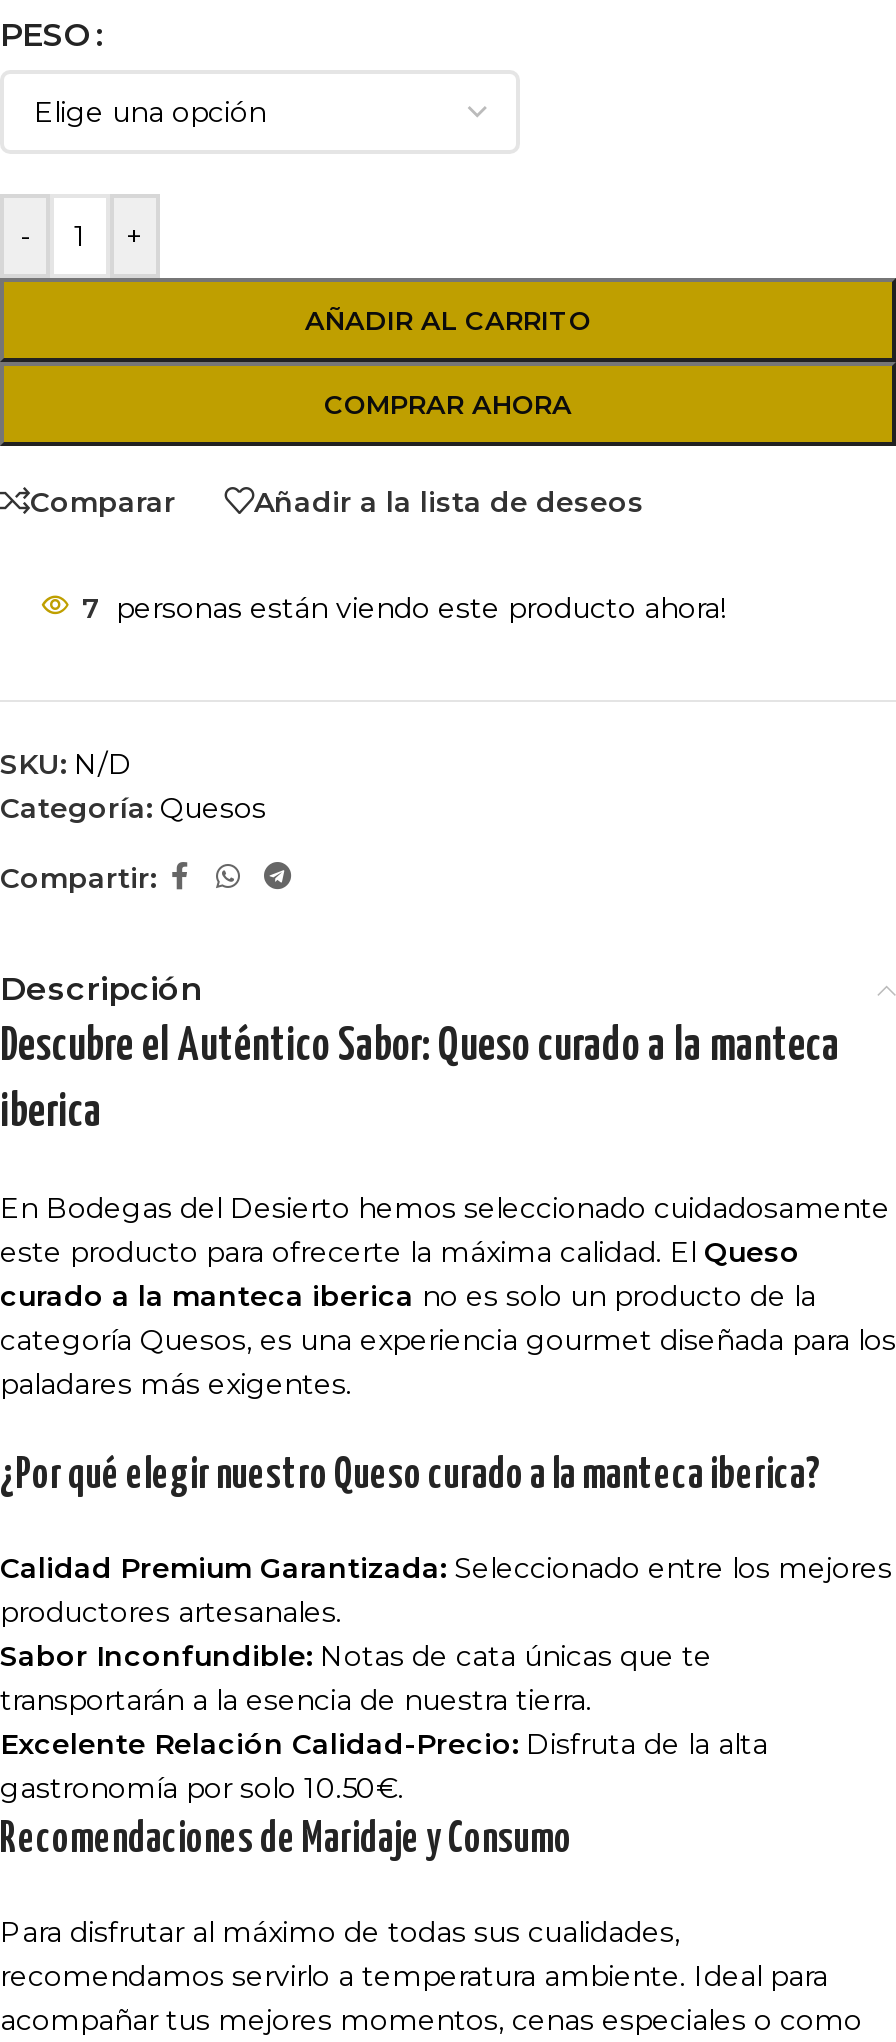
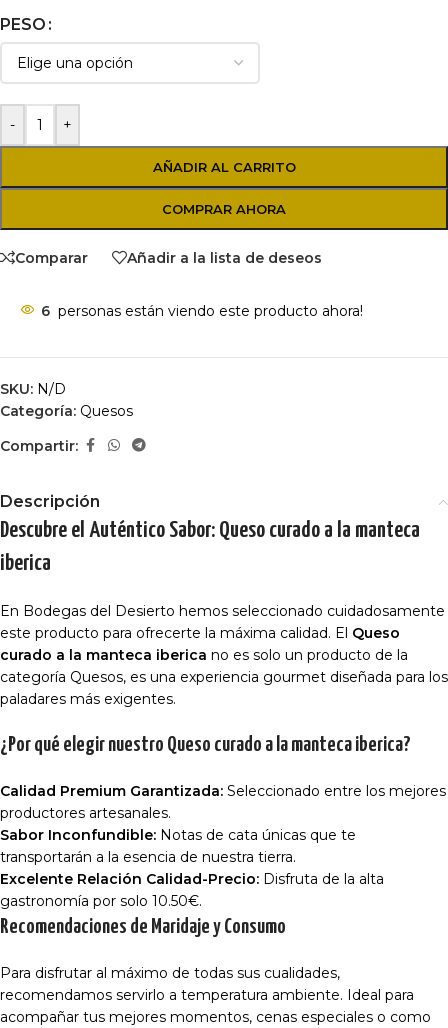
[82,590,726,626] 7 personas están viendo este producto ahora! -> [41,302,363,320] 6 personas están viendo este producto ahora!

